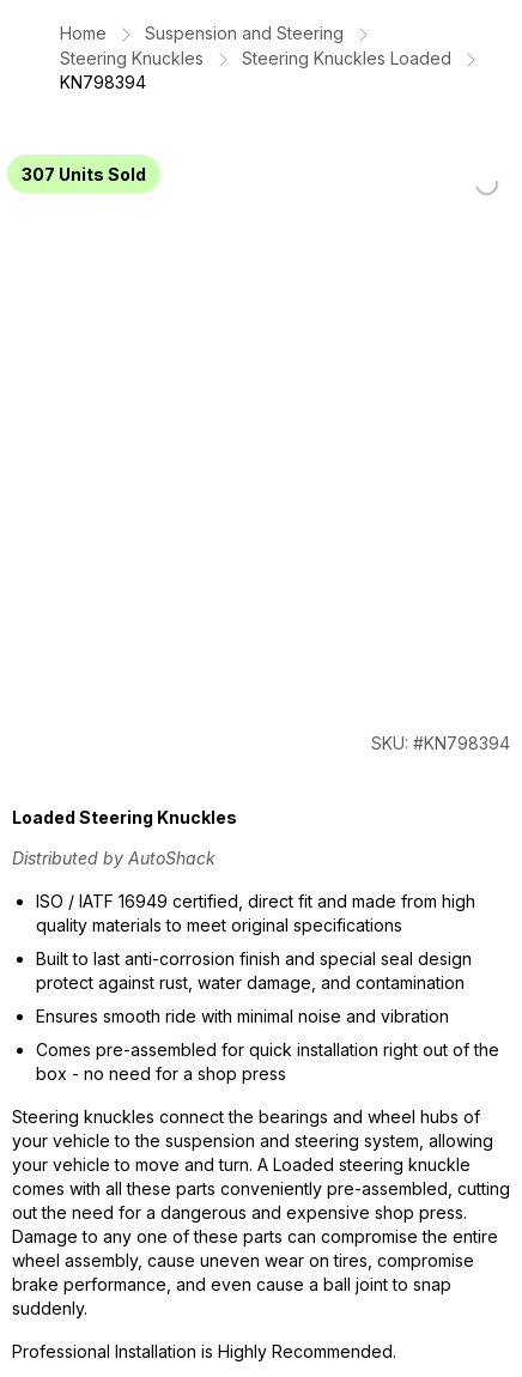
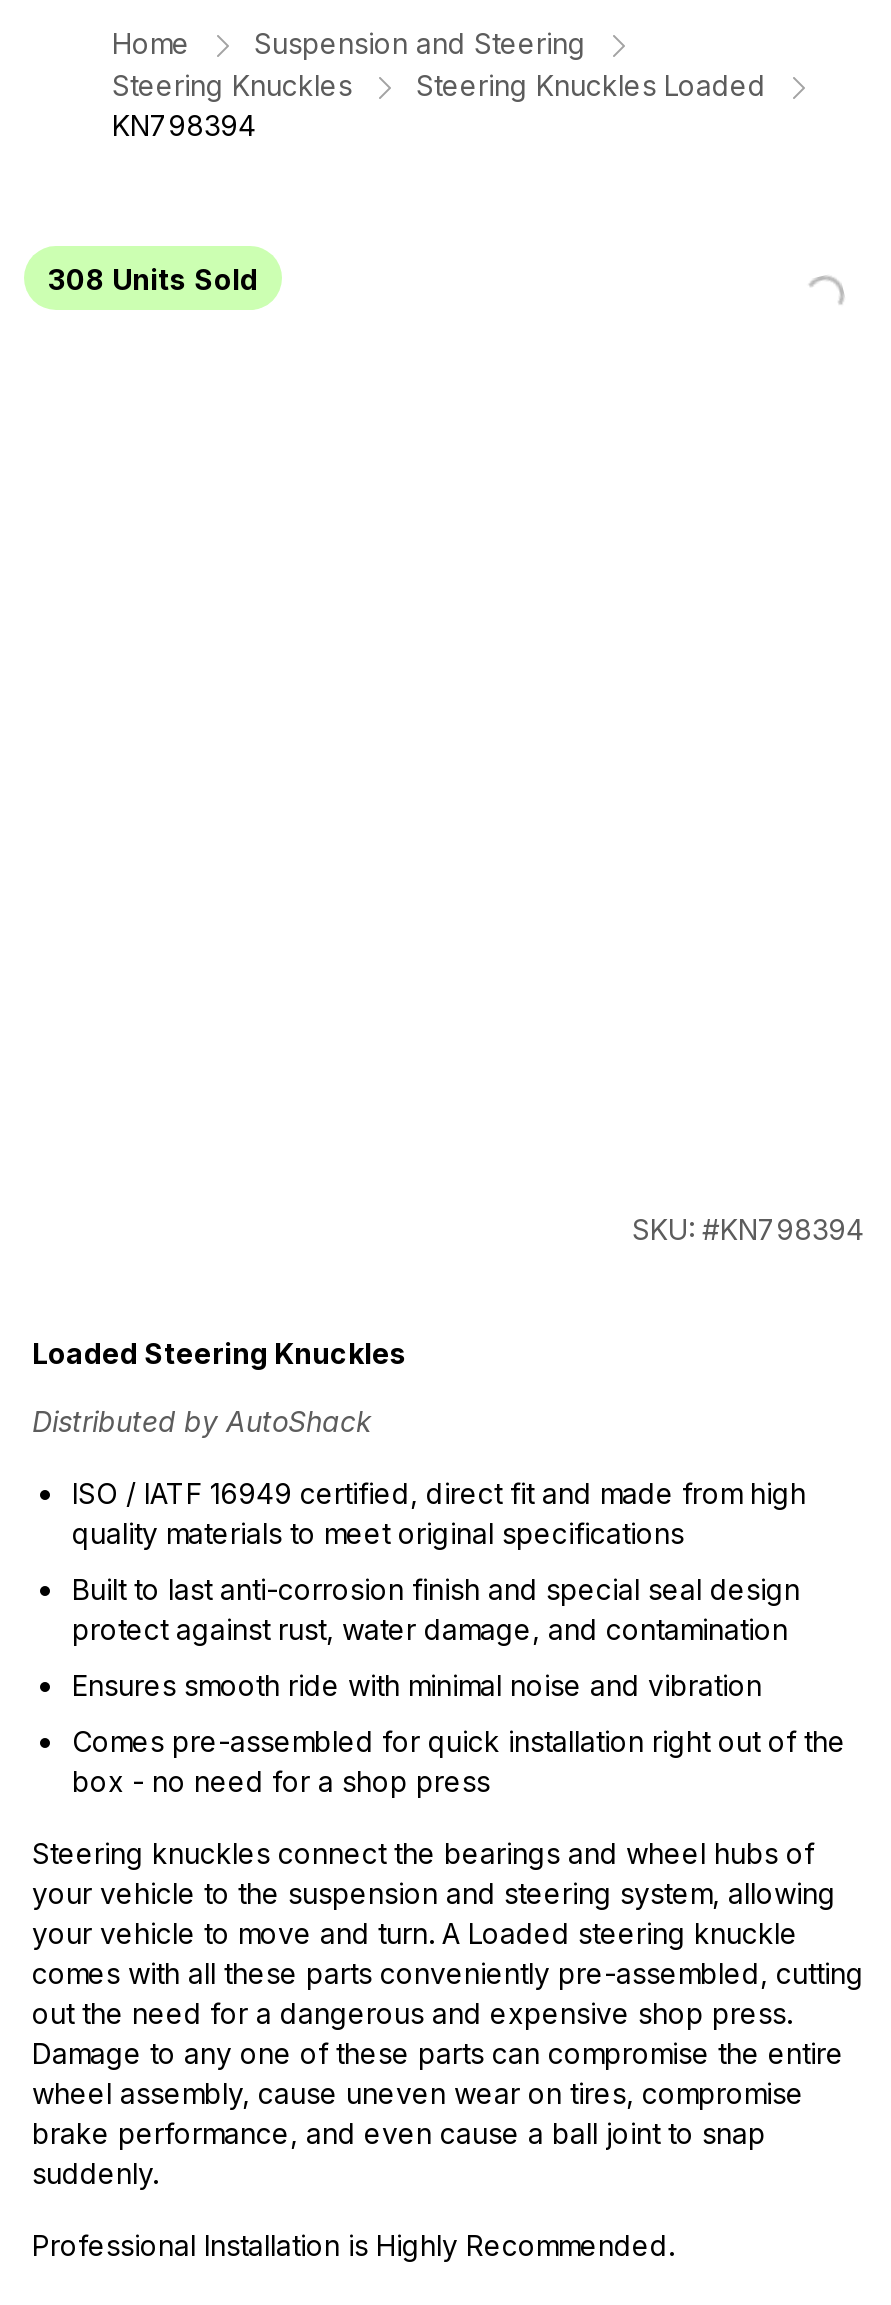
[22,164,146,184] 307 Units Sold -> [48,262,258,296] 308 Units Sold

